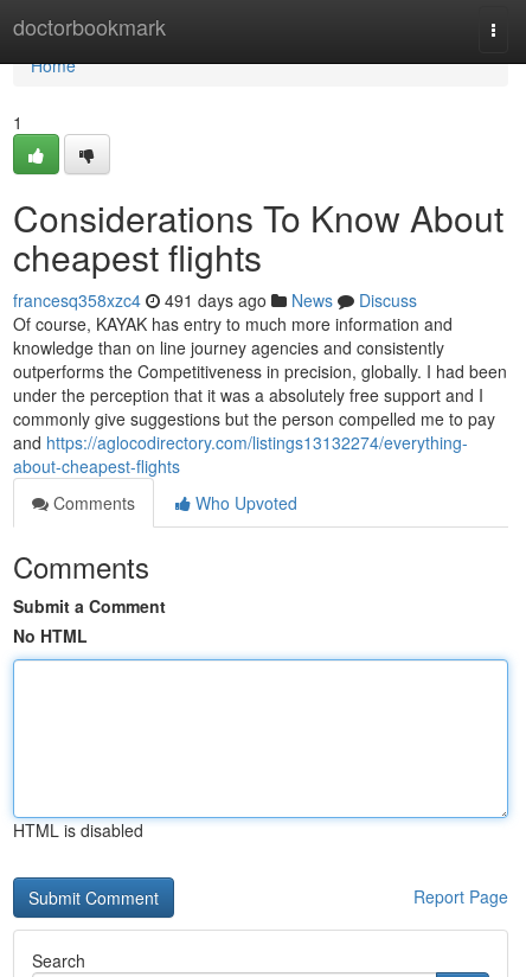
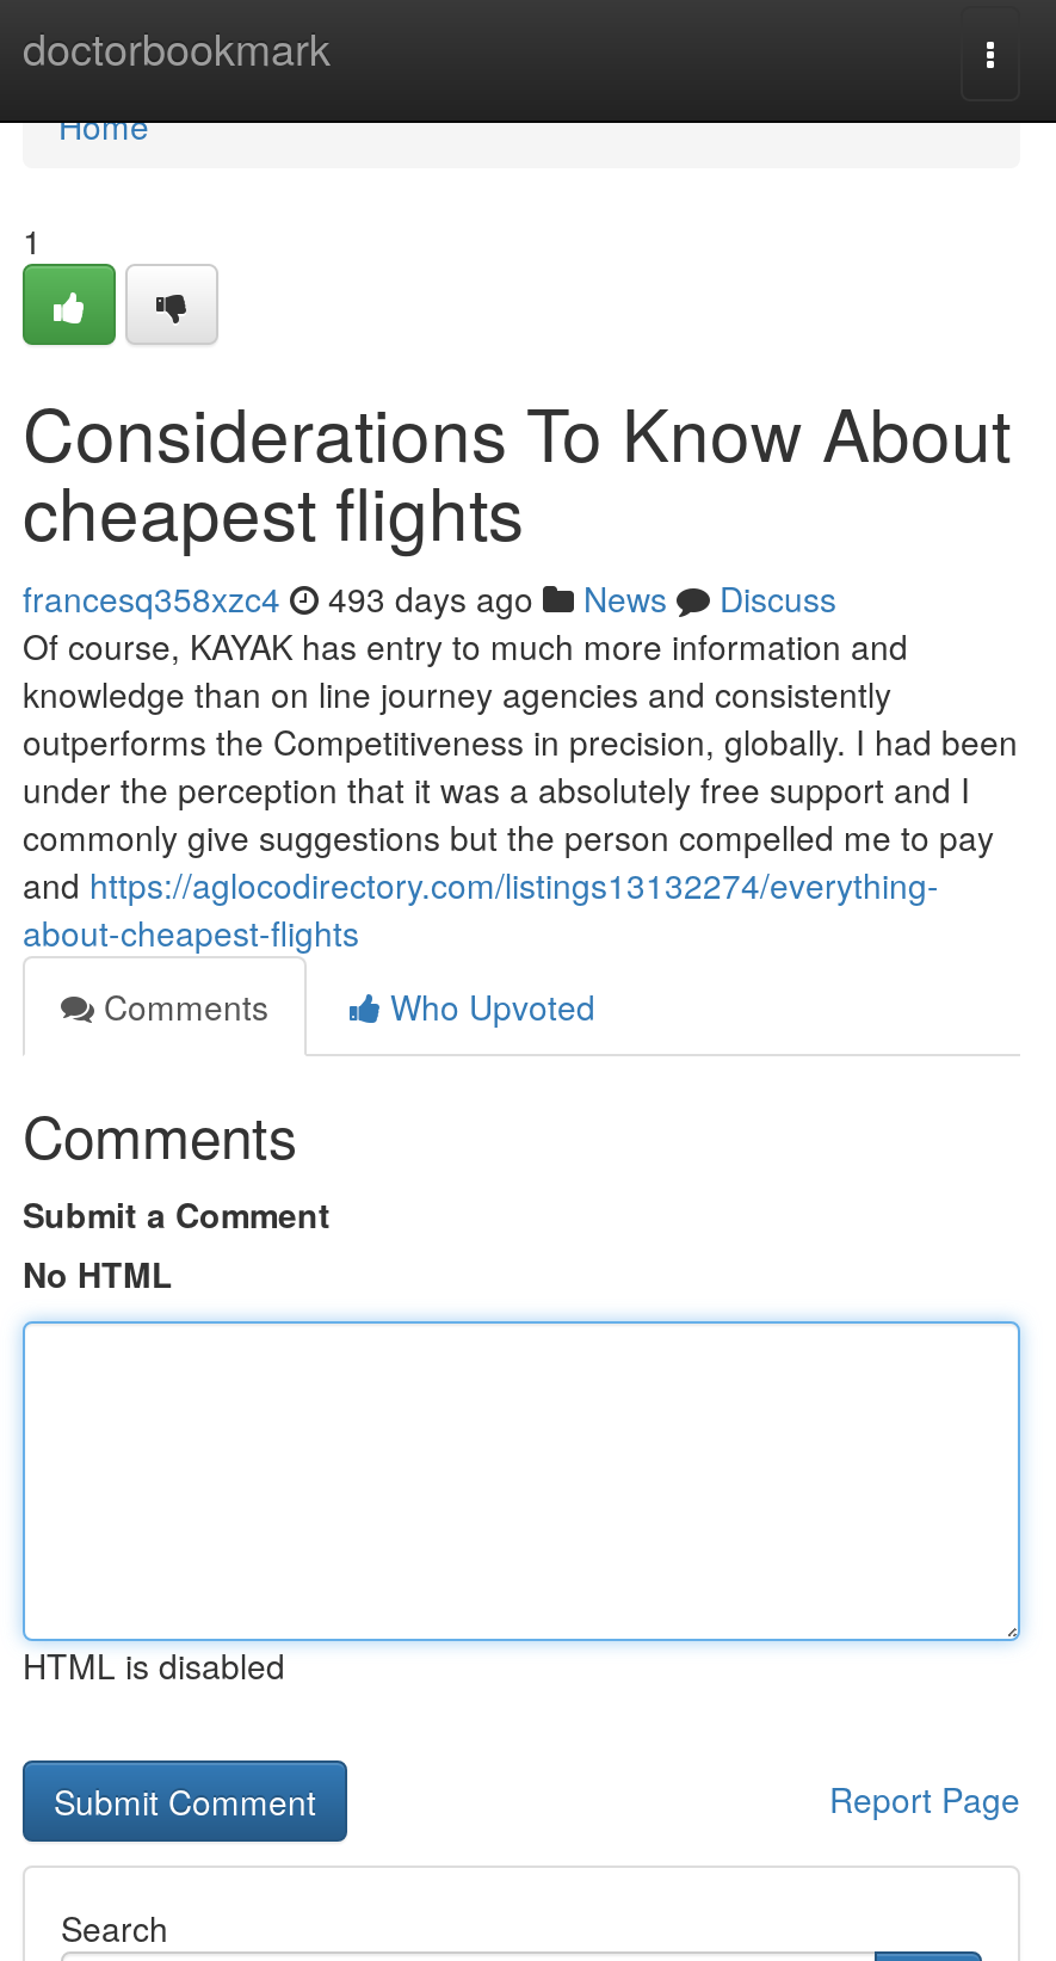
[13,288,417,312] francesq358xzc4 491 days ago News Discuss -> [23,574,836,622] francesq358xzc4 493 days ago News Discuss

